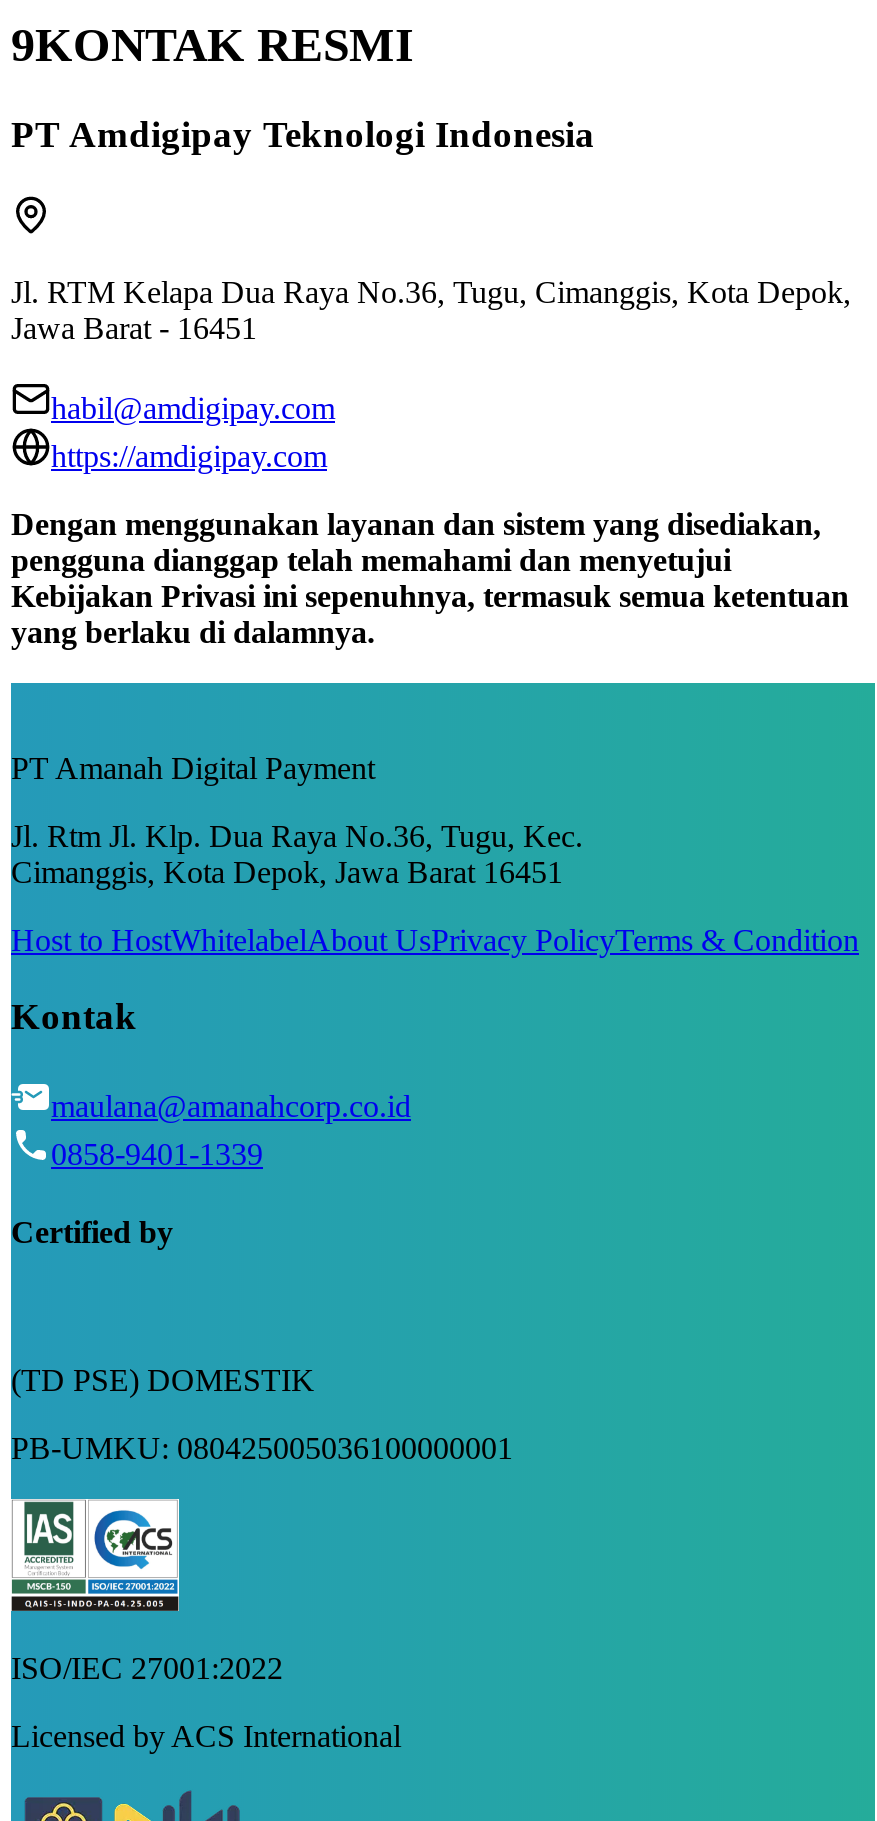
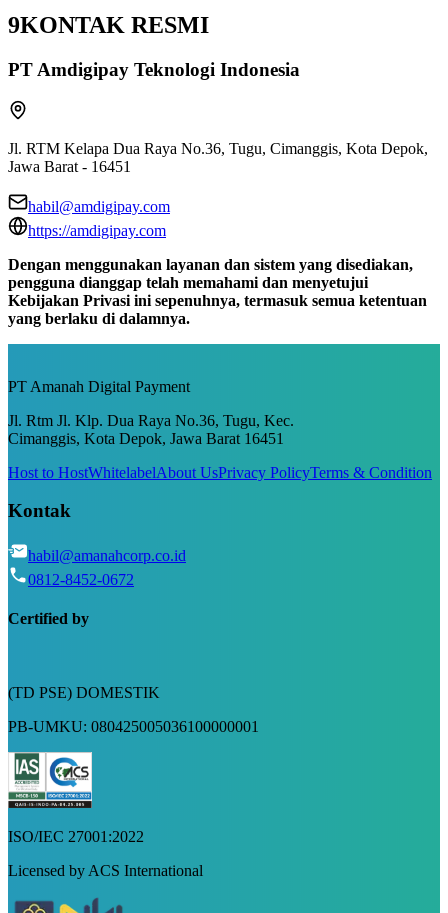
[51,1089,411,1171] maulana@amanahcorp.co.id | 0858-9401-1339 -> [28,547,186,588] habil@amanahcorp.co.id | 0812-8452-0672

